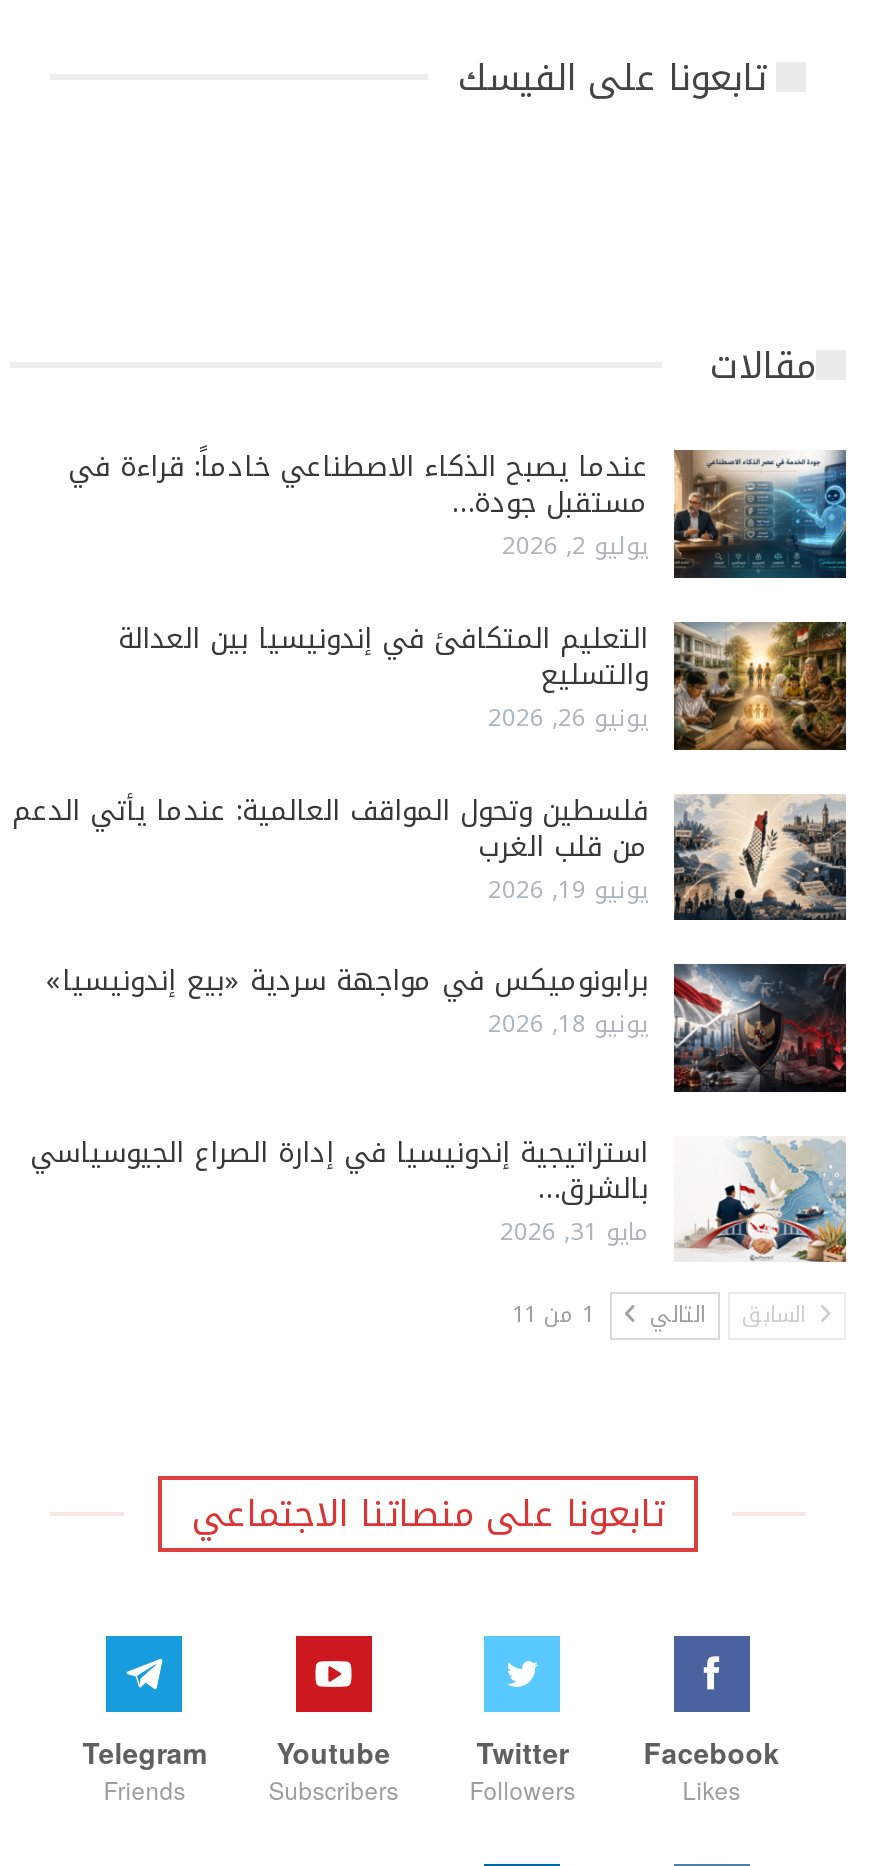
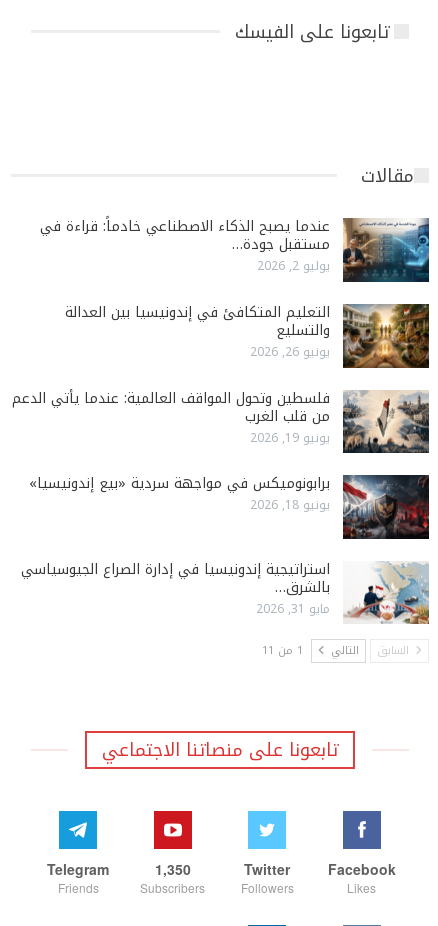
[276,1732,390,1772] Youtube -> [155,859,191,879] 1,350

